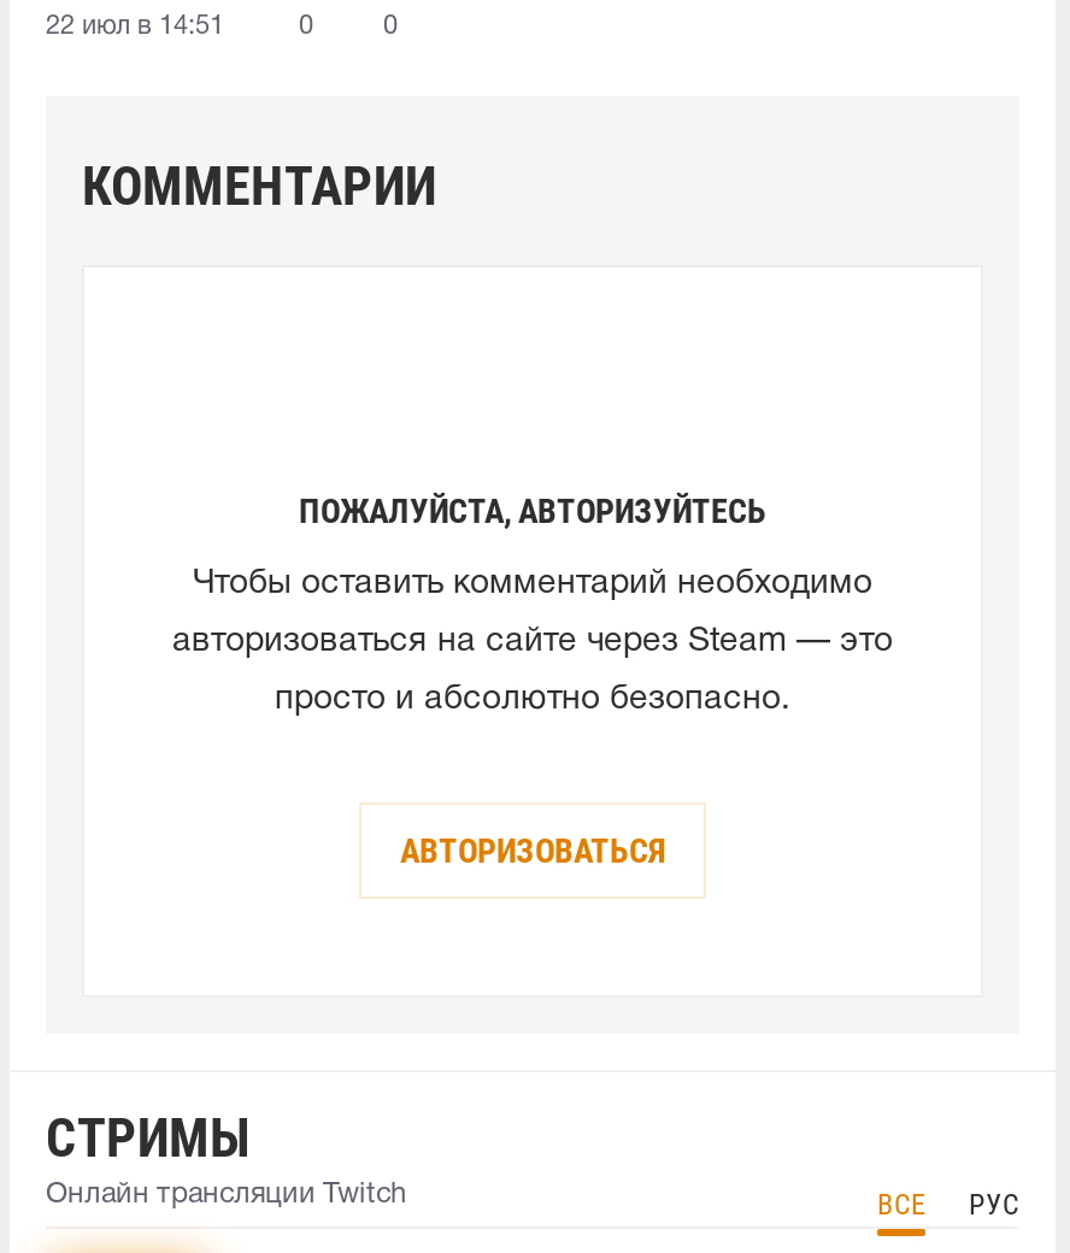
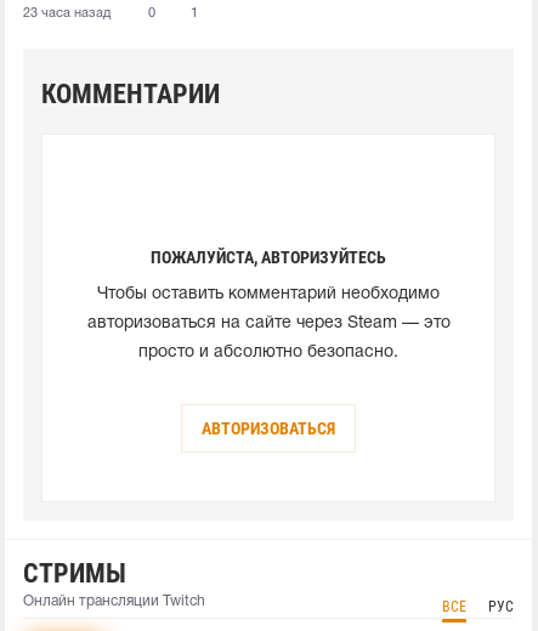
[46,14,224,38] 22 июл в 14:51 -> [23,7,111,19] 23 часа назад
[383,14,398,38] 0 -> [191,7,198,19] 1

